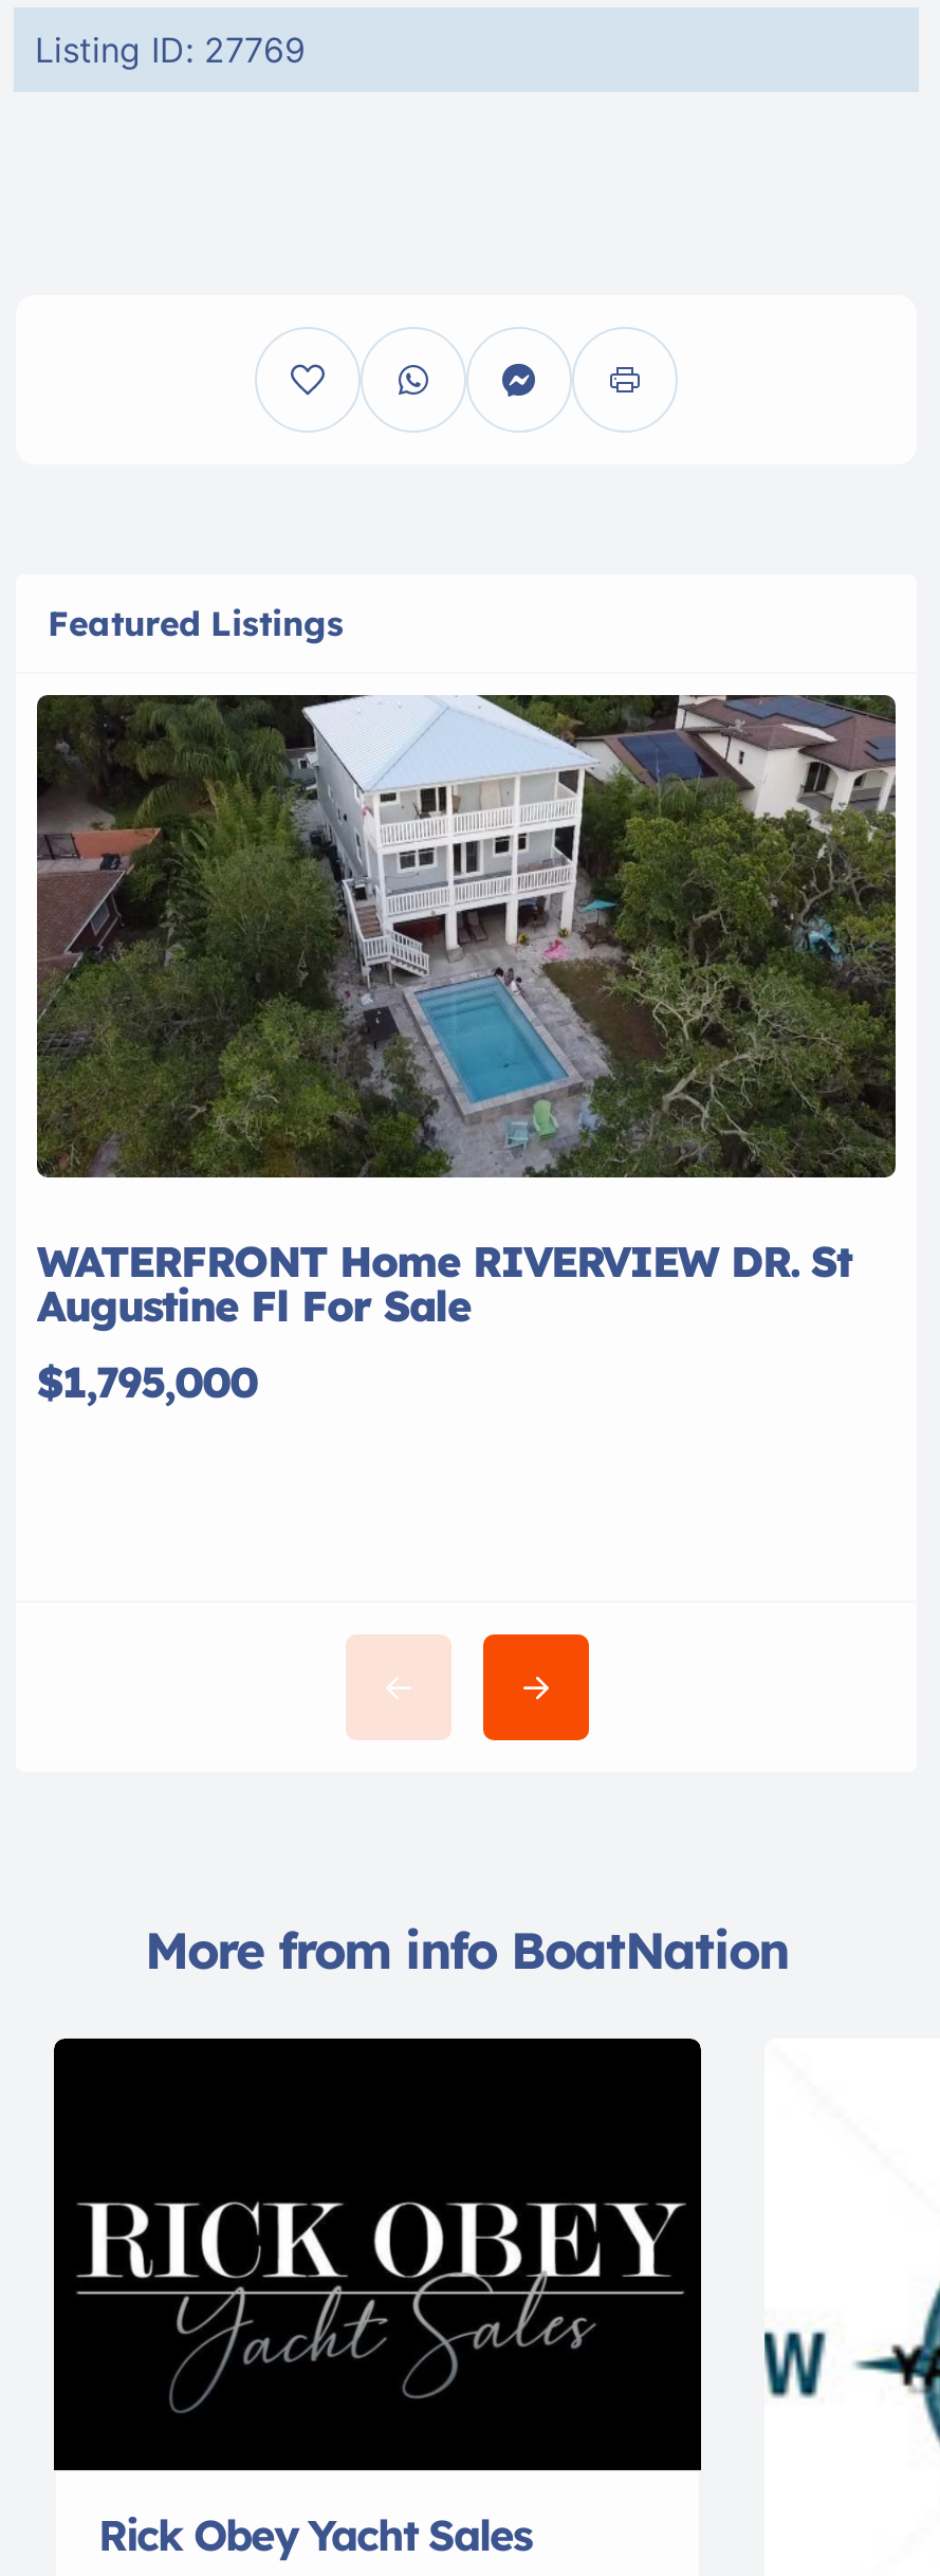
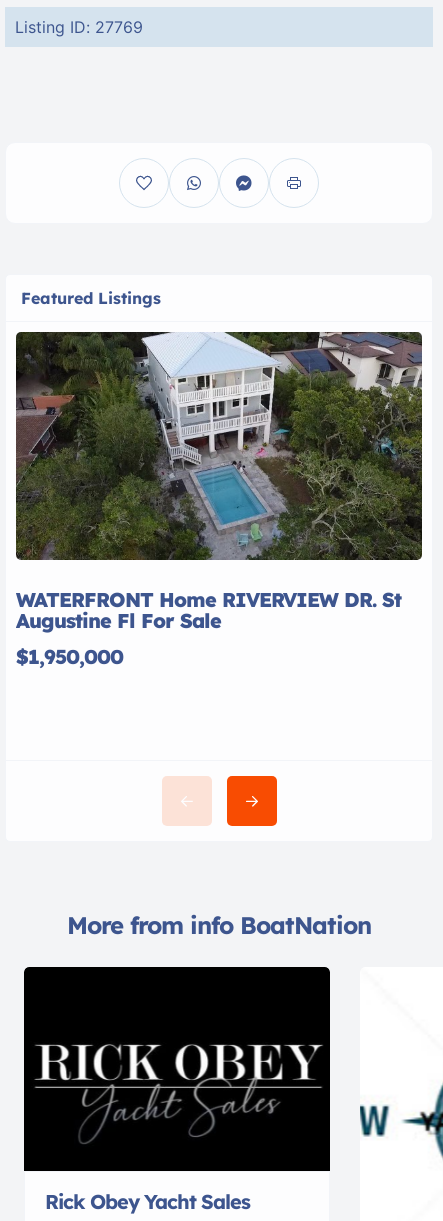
[37,1355,257,1408] $1,795,000 -> [16,644,123,669] $1,950,000

